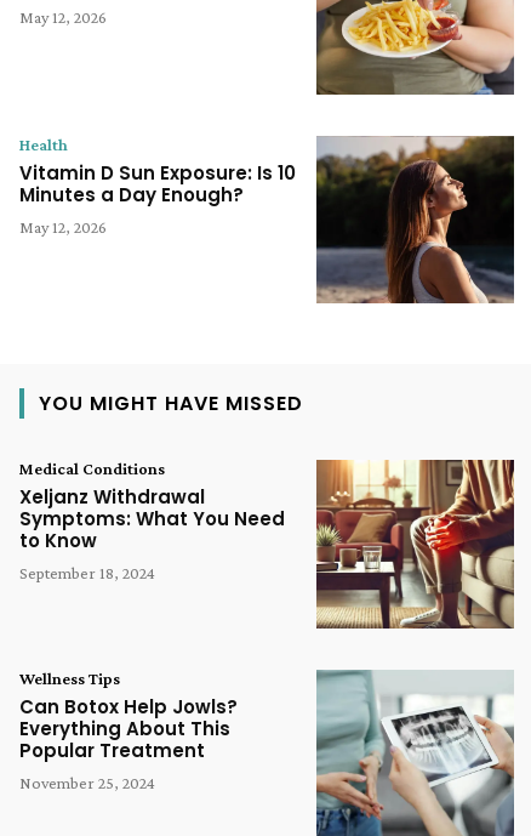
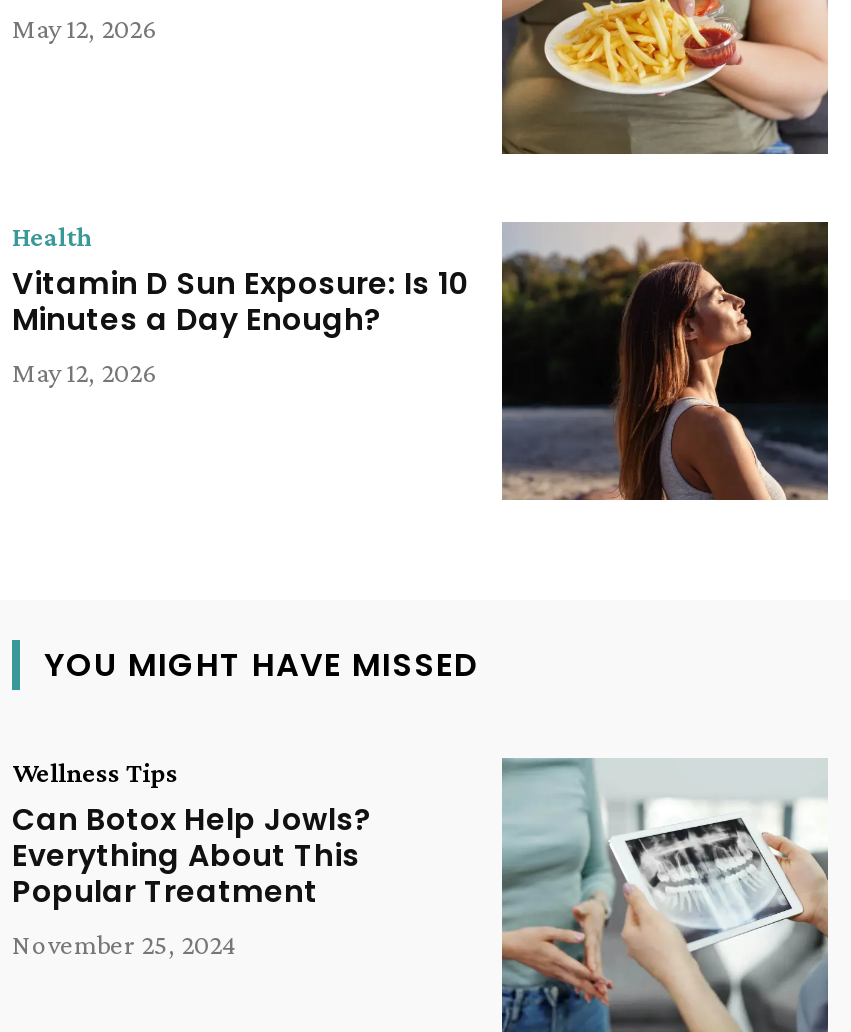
[19,459,515,630] [image] | Medical Conditions | Xeljanz Withdrawal | Symptoms: What You Need | to Know | September 18, 2024 -> none

